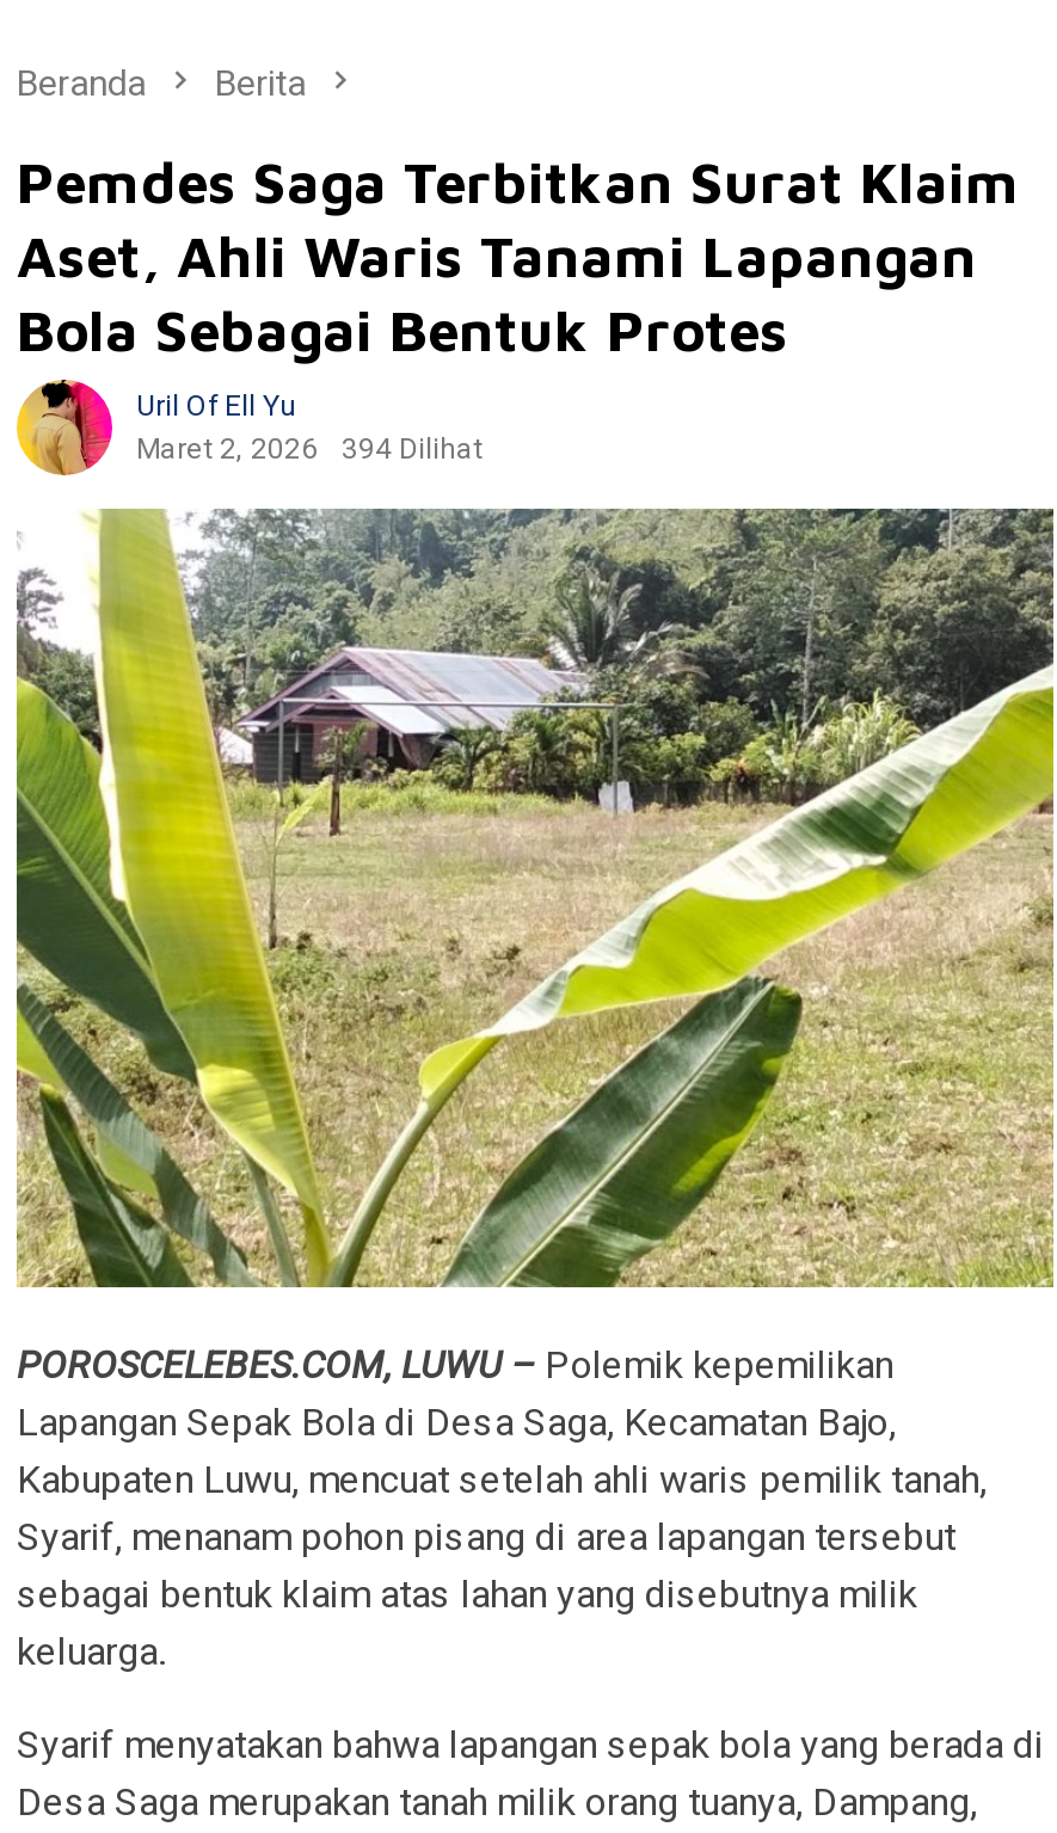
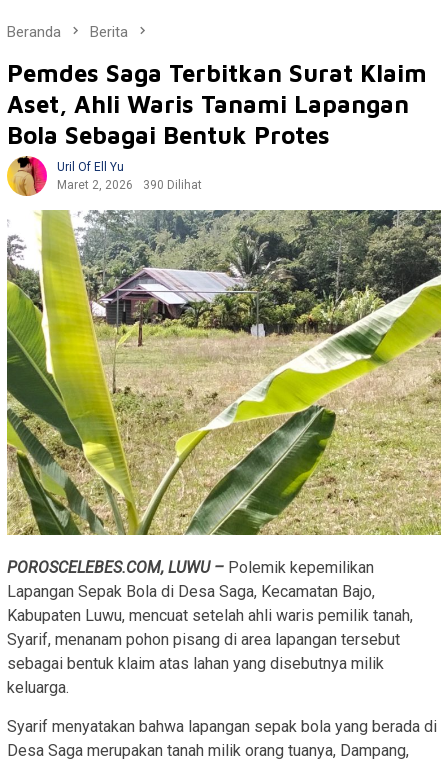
[136,433,483,466] Maret 2, 2026 394 Dilihat -> [57,178,202,192] Maret 2, 2026 390 Dilihat

